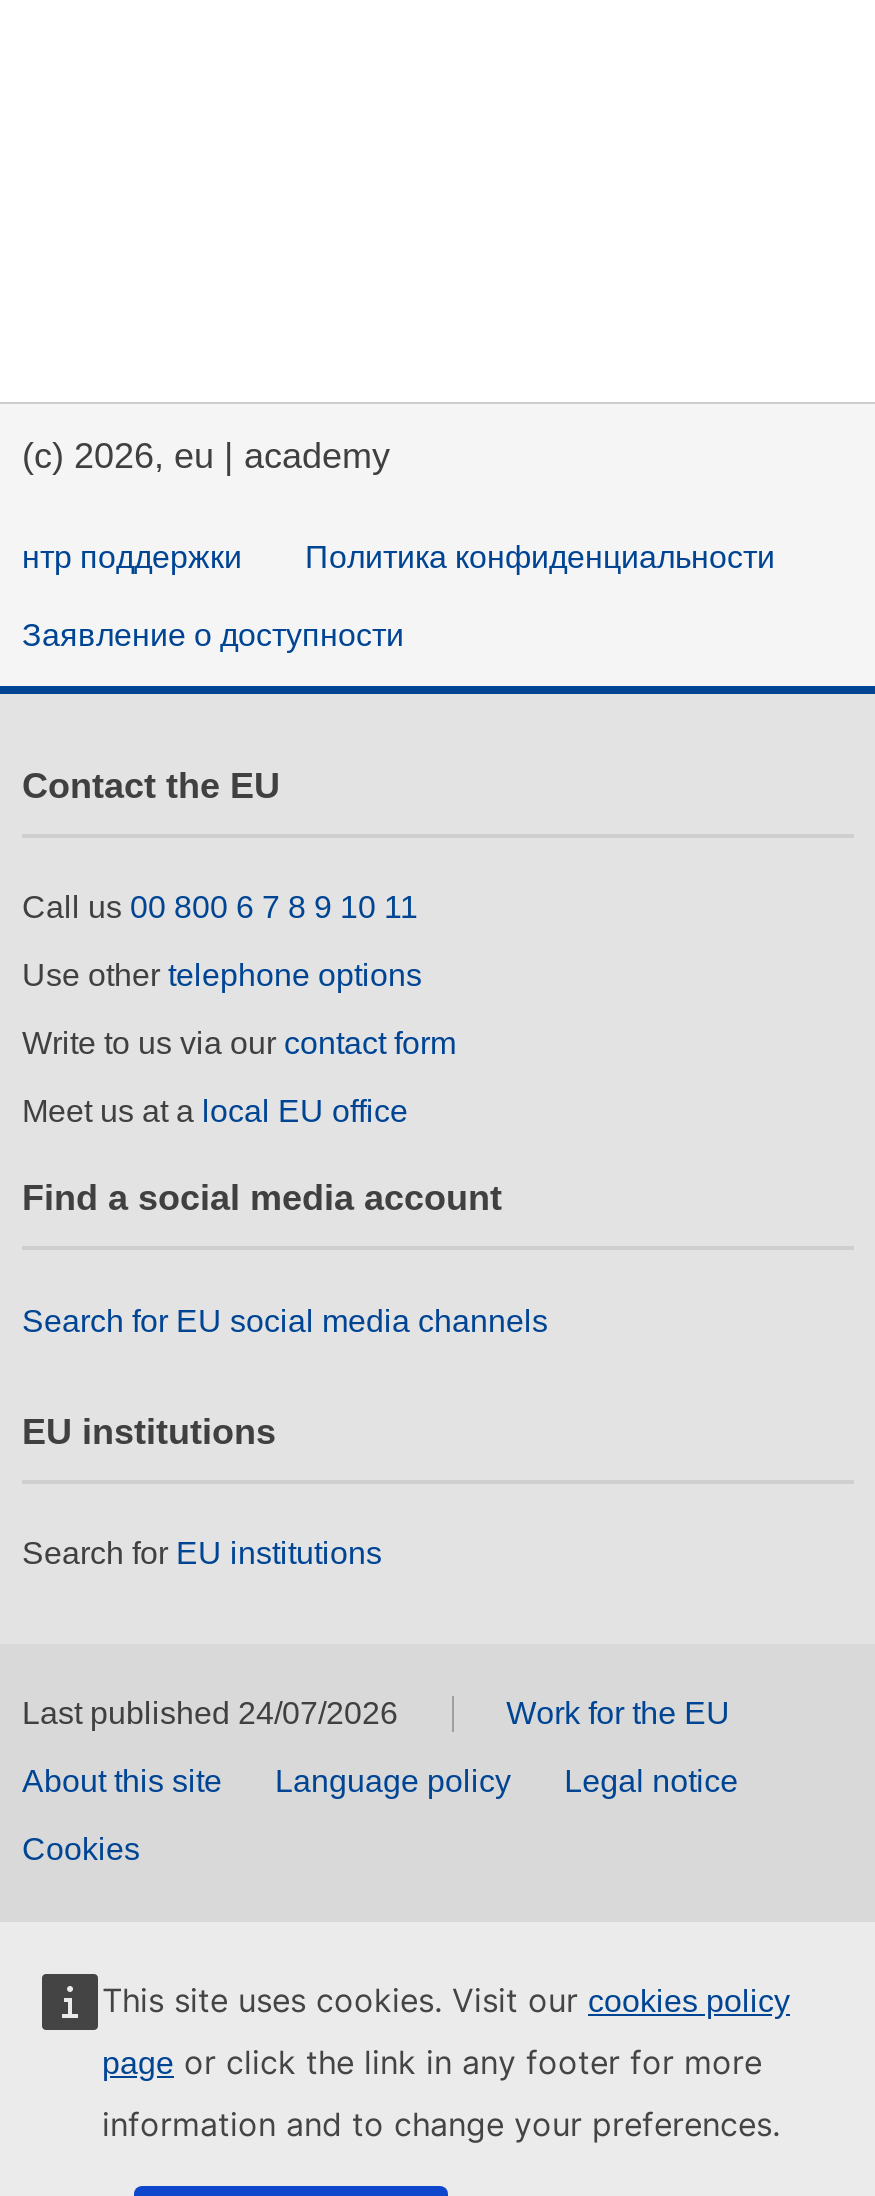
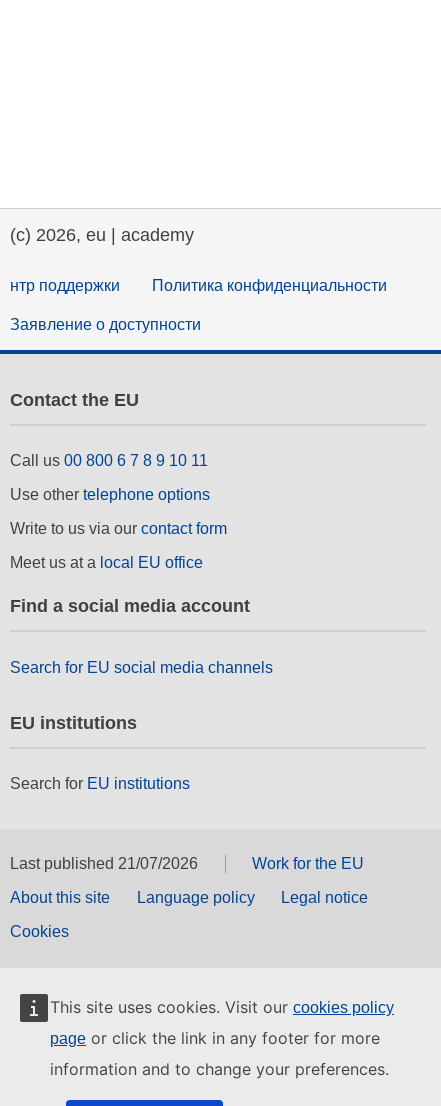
[22,1697,398,1731] Last published 24/07/2026 -> [10,855,198,872] Last published 21/07/2026

